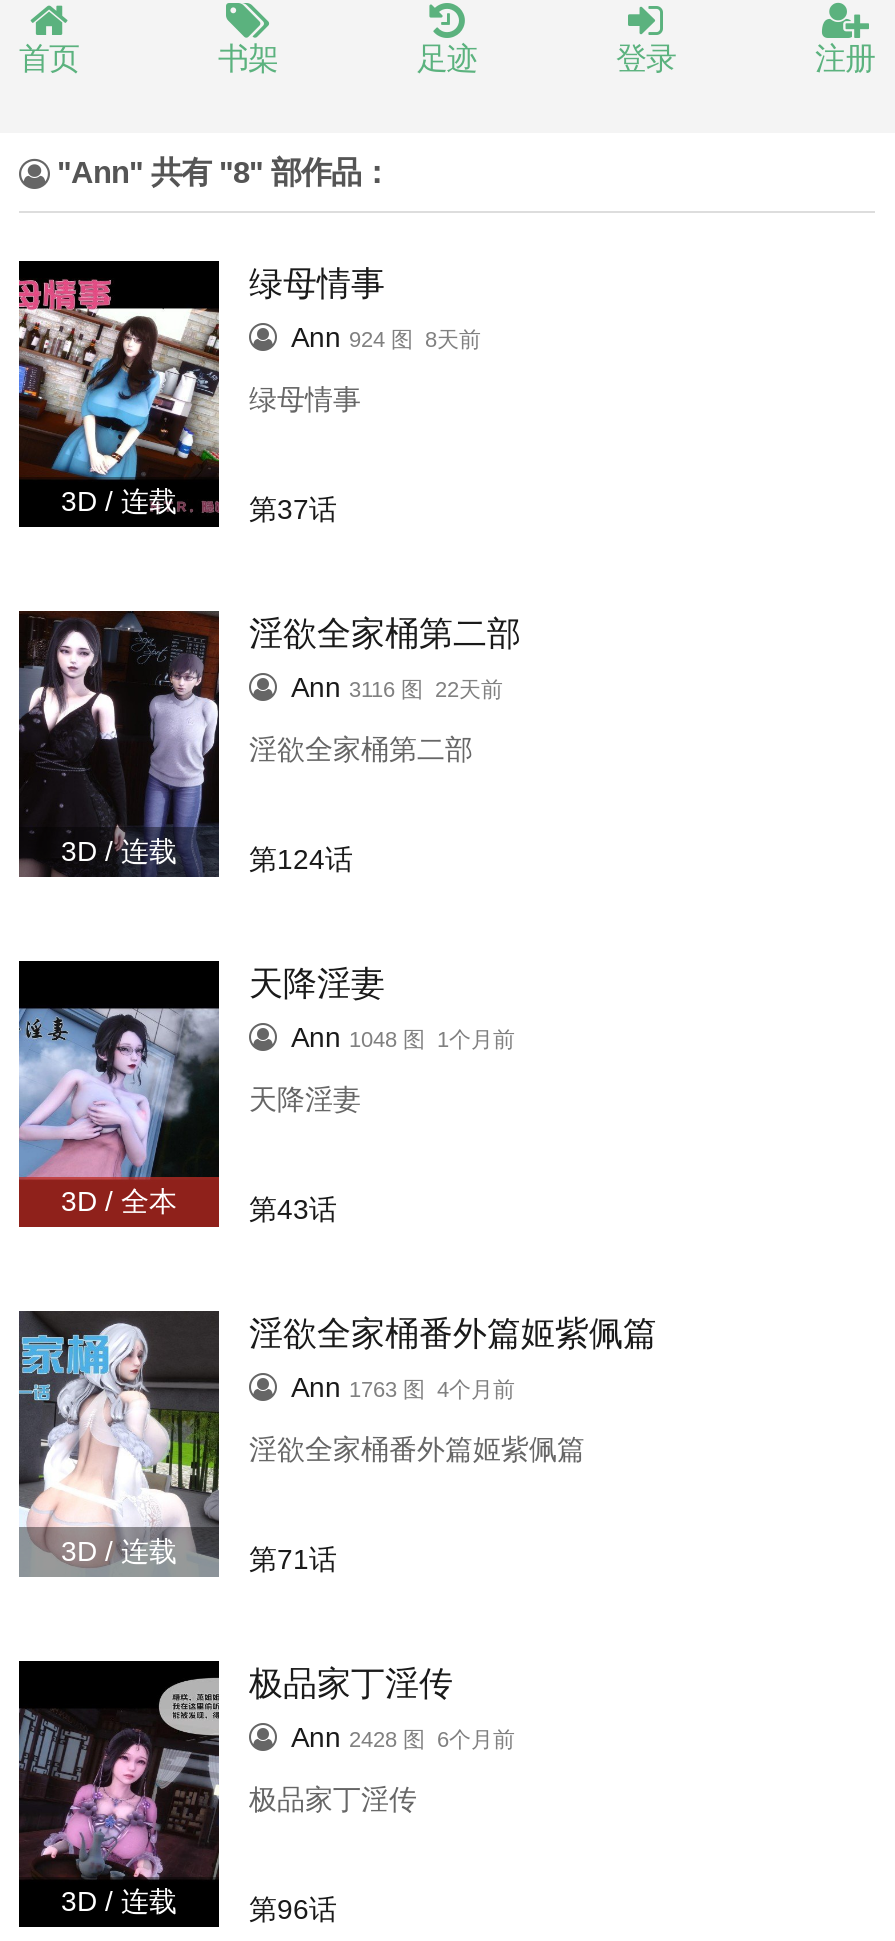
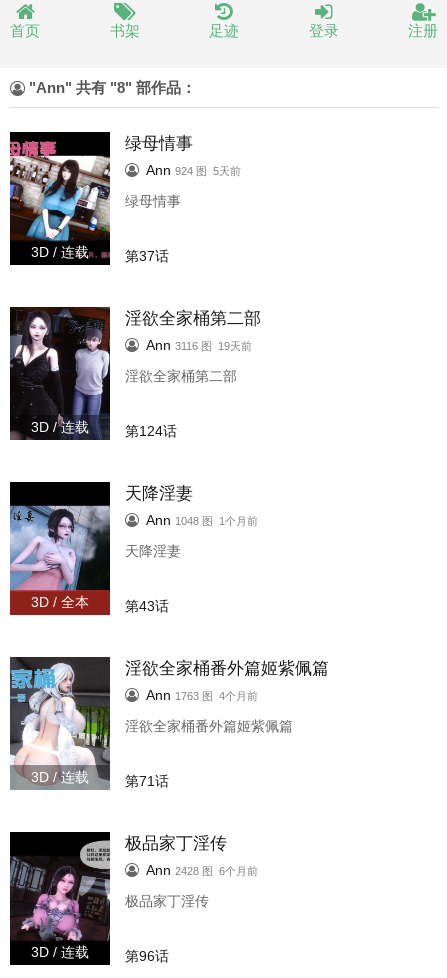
[291,321,481,353] Ann 924 图 8天前 -> [146,162,241,178] Ann 924 图 5天前
[291,671,503,703] Ann 3116 图 22天前 -> [146,337,252,353] Ann 3116 图 19天前

